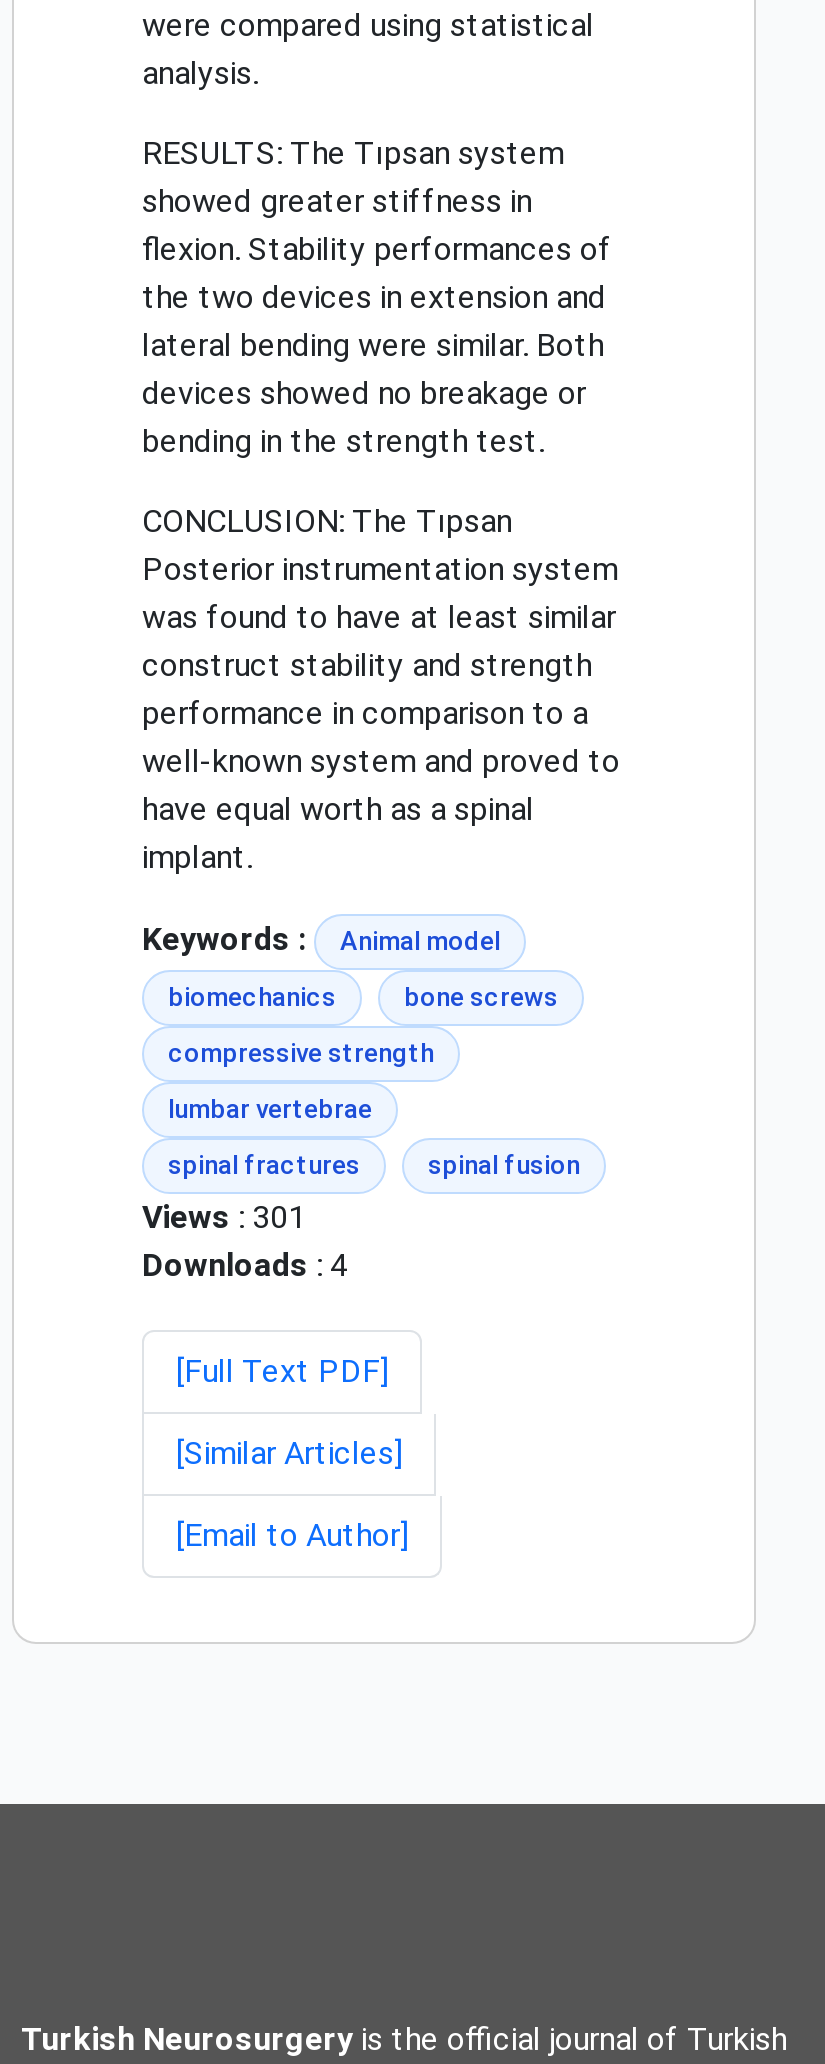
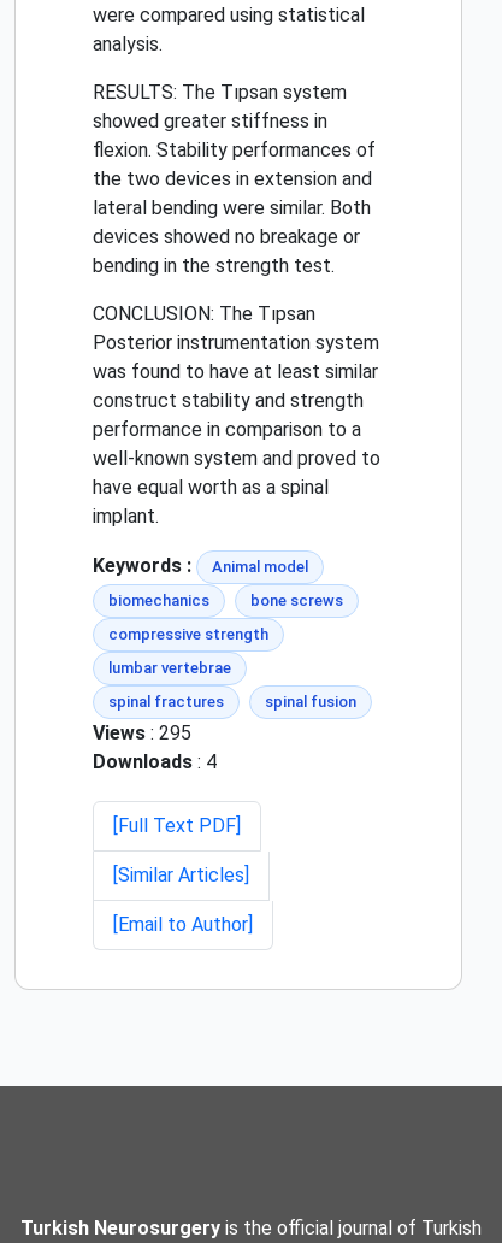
[142,1199,306,1237] Views: 301 -> [93,722,191,745] Views: 295

